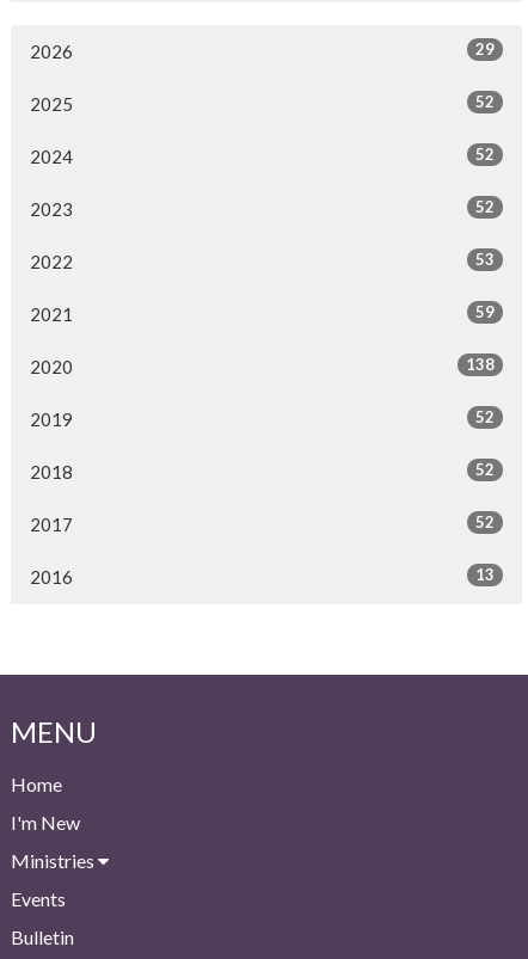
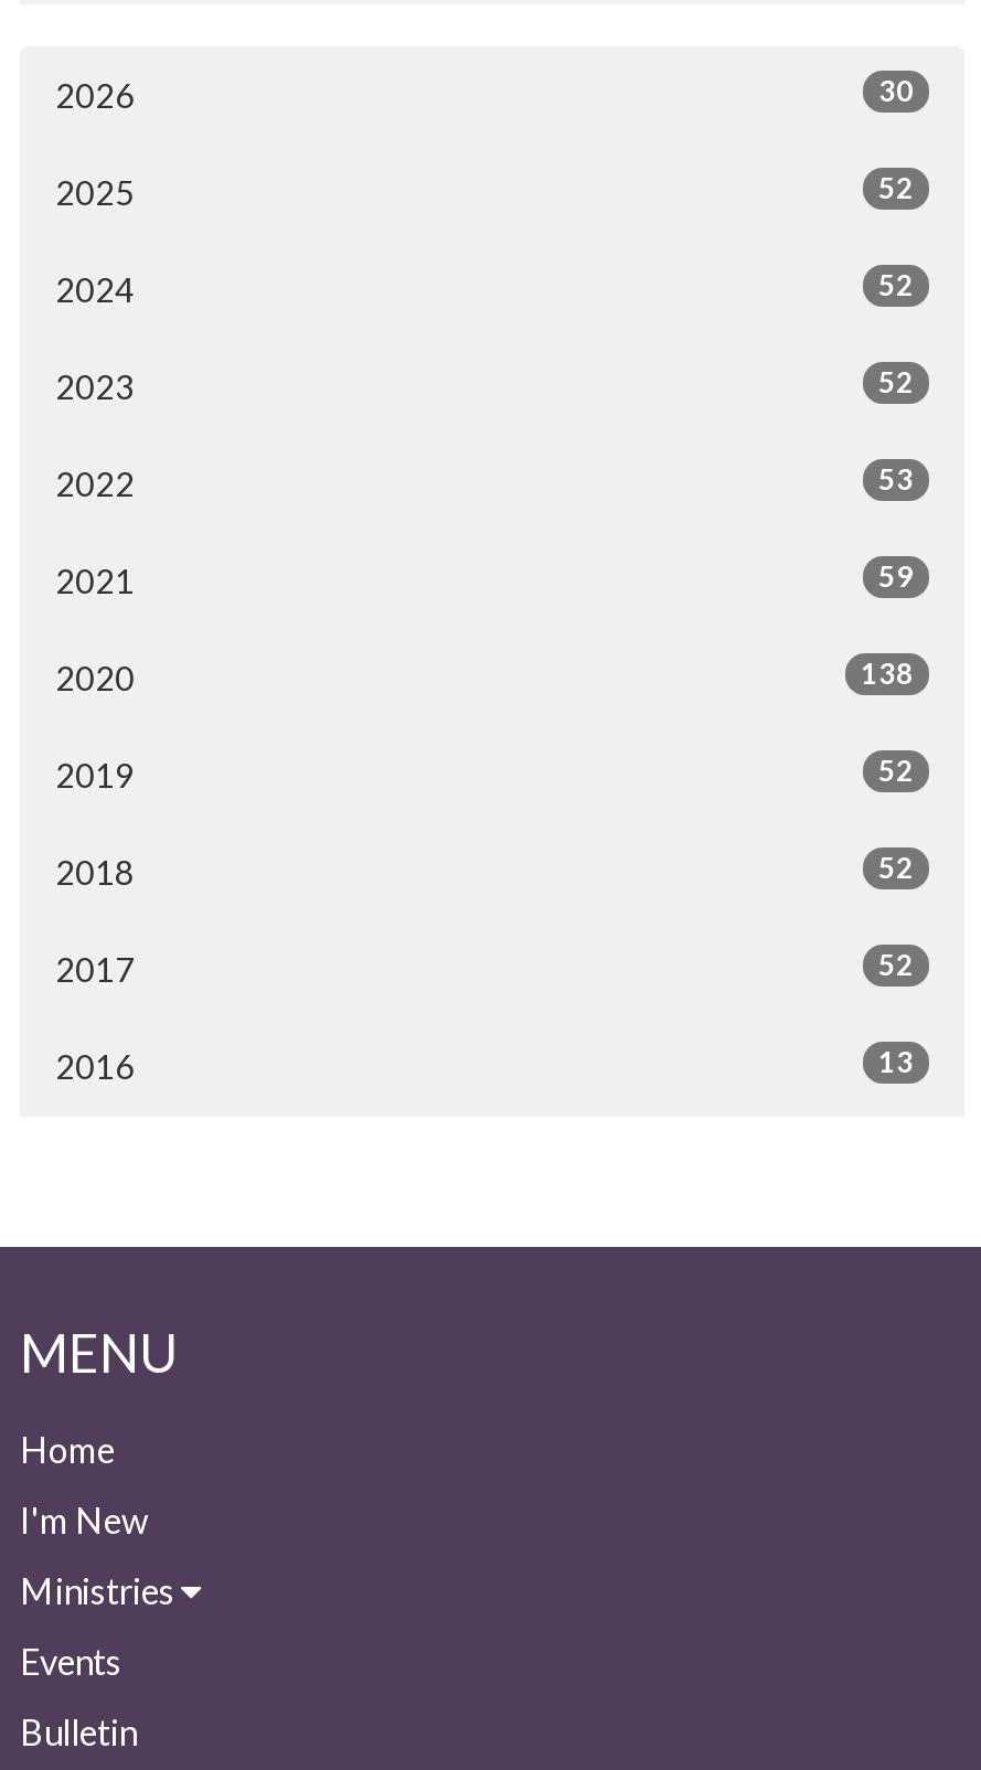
[475,39,495,59] 29 -> [878,73,914,108] 30

